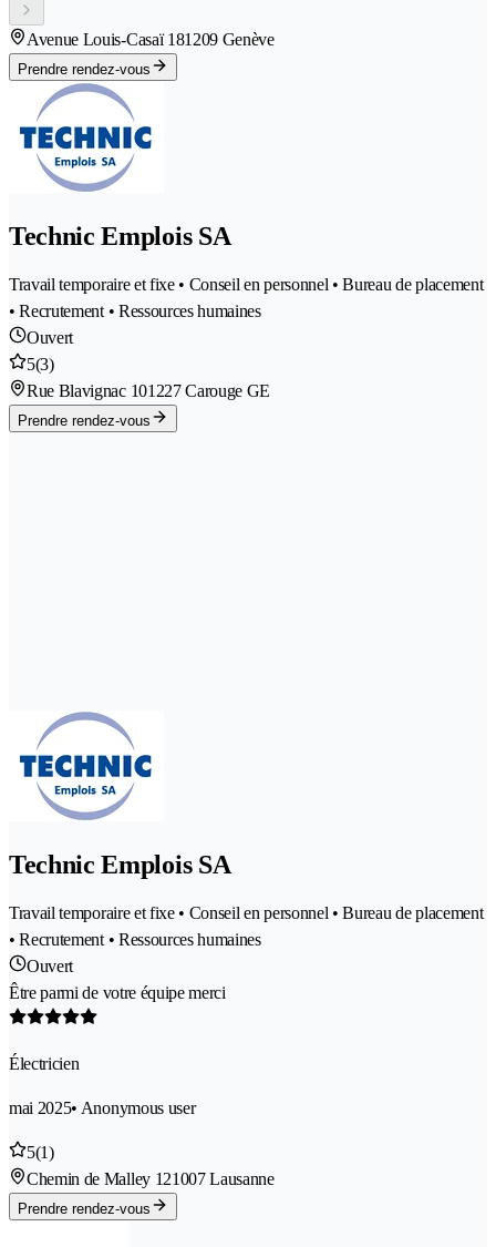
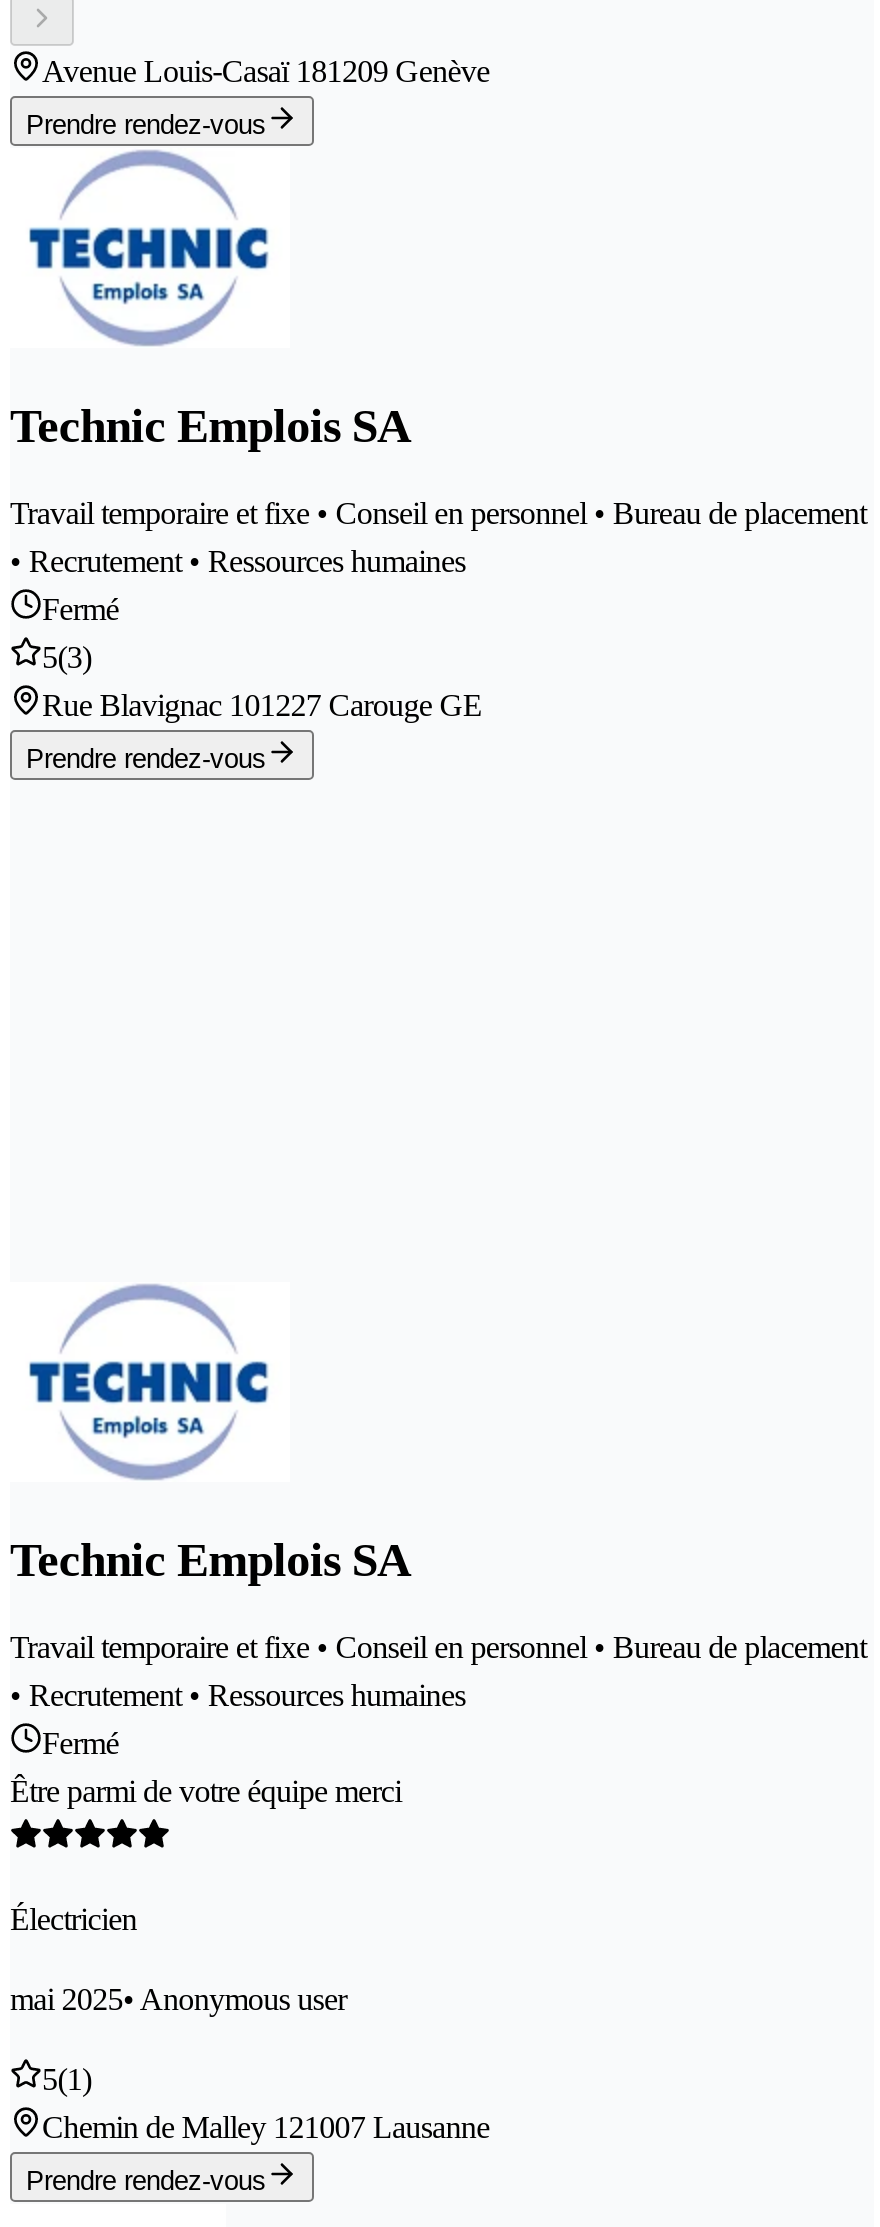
[27,328,73,347] Ouvert -> [42,592,119,626] Fermé
[27,956,73,975] Ouvert -> [42,1725,119,1759] Fermé

